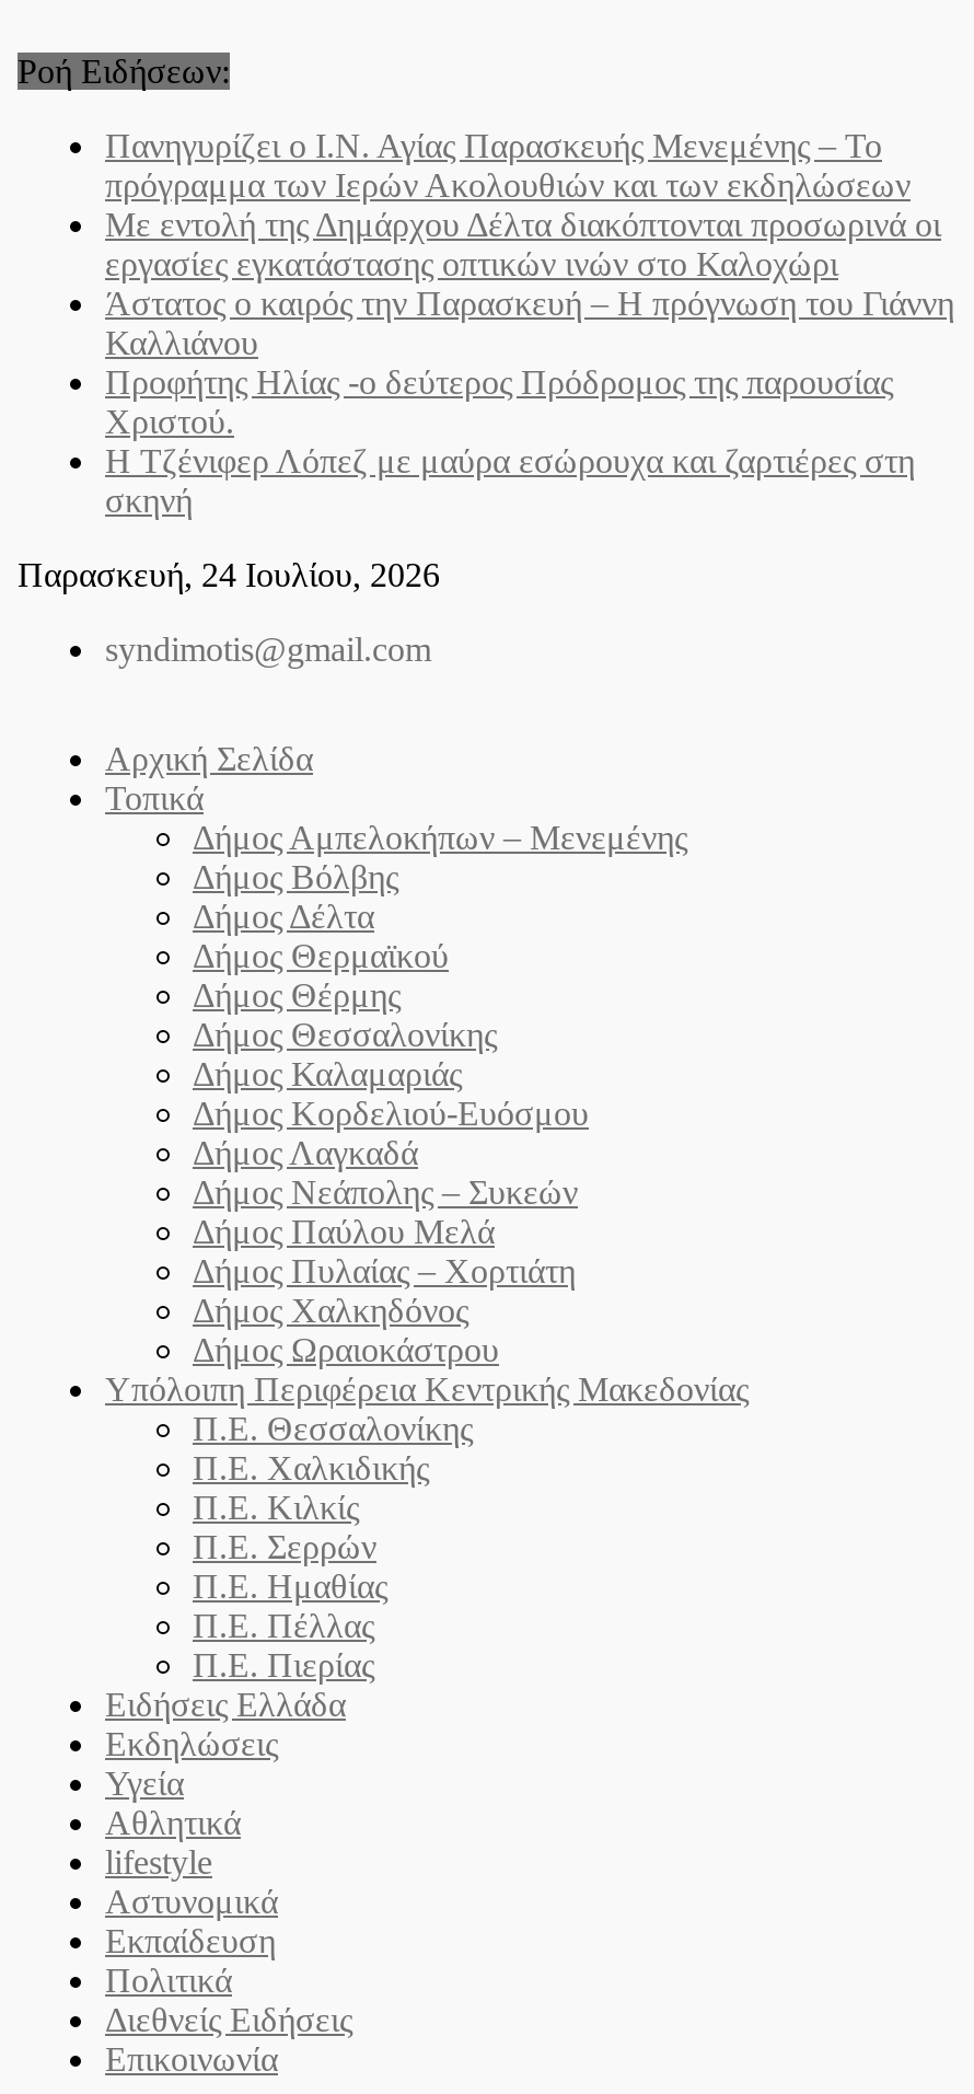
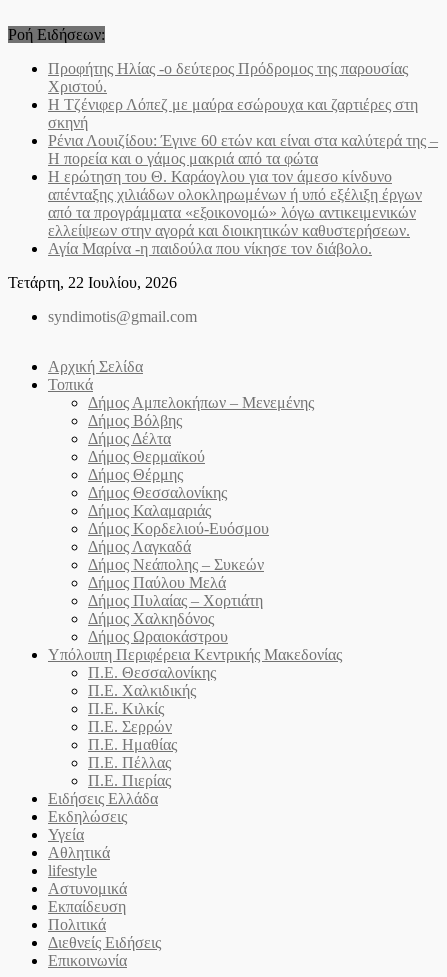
[105,127,954,361] Πανηγυρίζει ο Ι.Ν. Αγίας Παρασκευής Μενεμένης – Το | πρόγραμμα των Ιερών Ακολουθιών και των εκδηλώσεων | Με εντολή της Δημάρχου Δέλτα διακόπτονται προσωρινά οι | εργασίες εγκατάστασης οπτικών ινών στο Καλοχώρι | Άστατος ο καιρός την Παρασκευή – Η πρόγνωση του Γιάννη | Καλλιάνου -> none
moved [105,363,915,519] -> [48,60,418,131]: Προφήτης Ηλίας -ο δεύτερος Πρόδρομος της παρουσίας | Χριστού. | Η Τζένιφερ Λόπεζ με μαύρα εσώρουχα και ζαρτιέρες στη | σκηνή
[18,556,440,593] Παρασκευή, 24 Ιουλίου, 2026 -> [8,132,438,291] Ρένια Λουιζίδου: Έγινε 60 ετών και είναι στα καλύτερά της – | Η πορεία και ο γάμος μακριά από τα φώτα | Η ερώτηση του Θ. Καράογλου για τον άμεσο κίνδυνο | απένταξης χιλιάδων ολοκληρωμένων ή υπό εξέλιξη έργων | από τα προγράμματα «εξοικονομώ» λόγω αντικειμενικών | ελλείψεων στην αγορά και διοικητικών καθυστερήσεων. | Αγία Μαρίνα -η παιδούλα που νίκησε τον διάβολο. | Τετάρτη, 22 Ιουλίου, 2026

